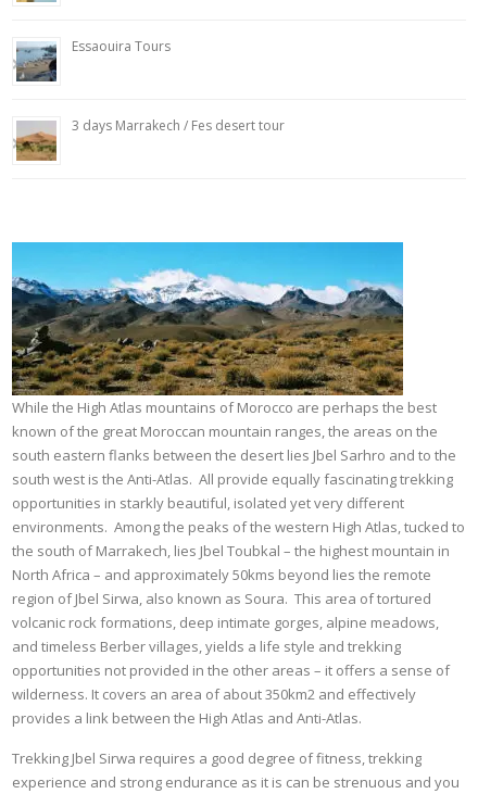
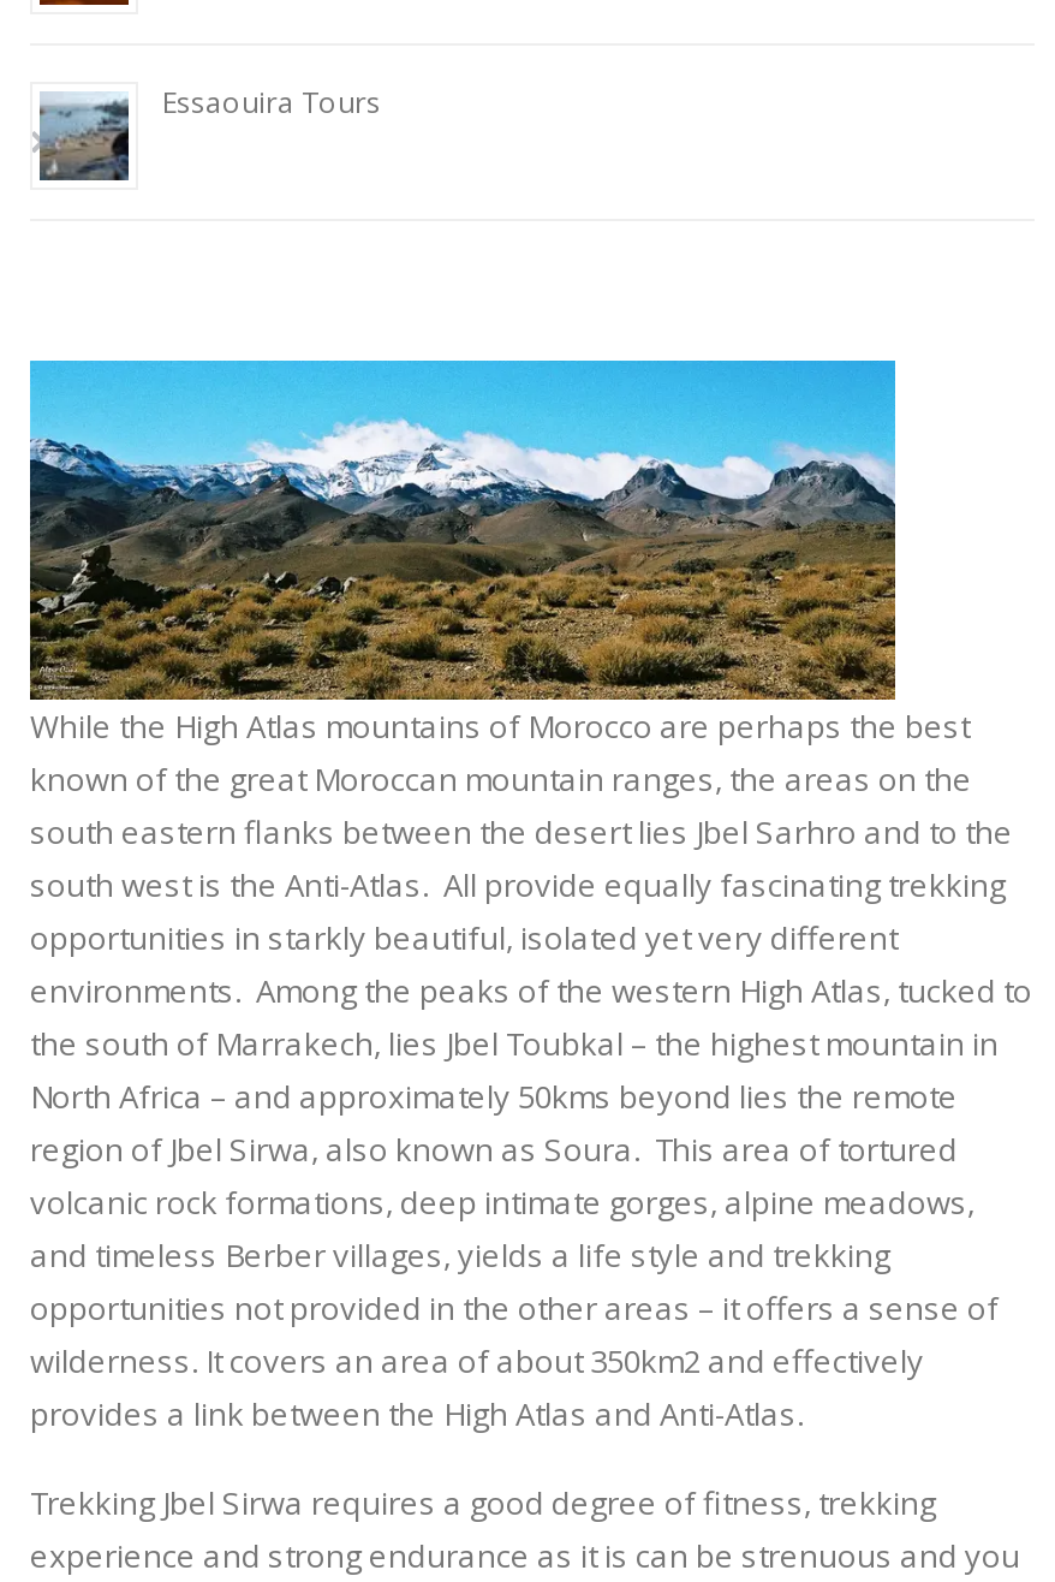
[15,116,285,162] [image] | 3 days Marrakech / Fes desert tour -> none

